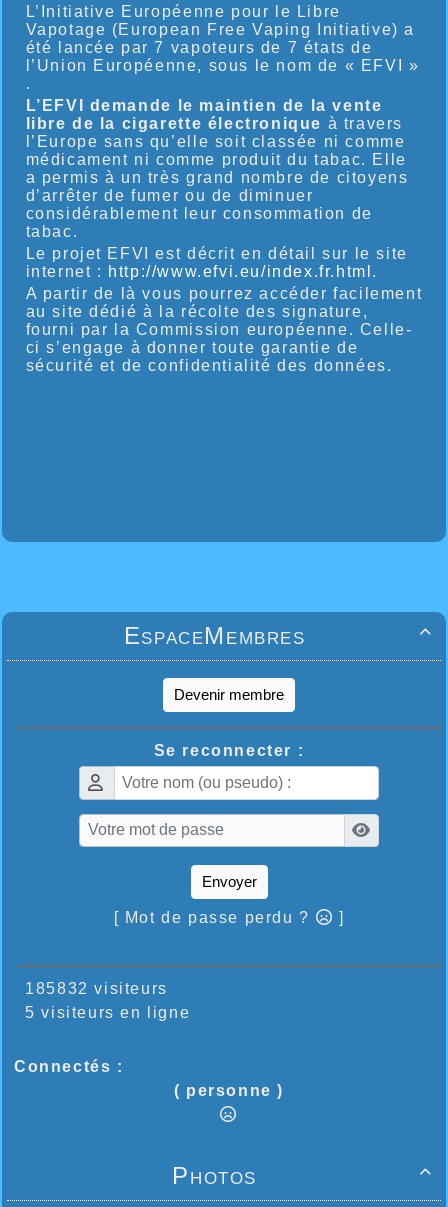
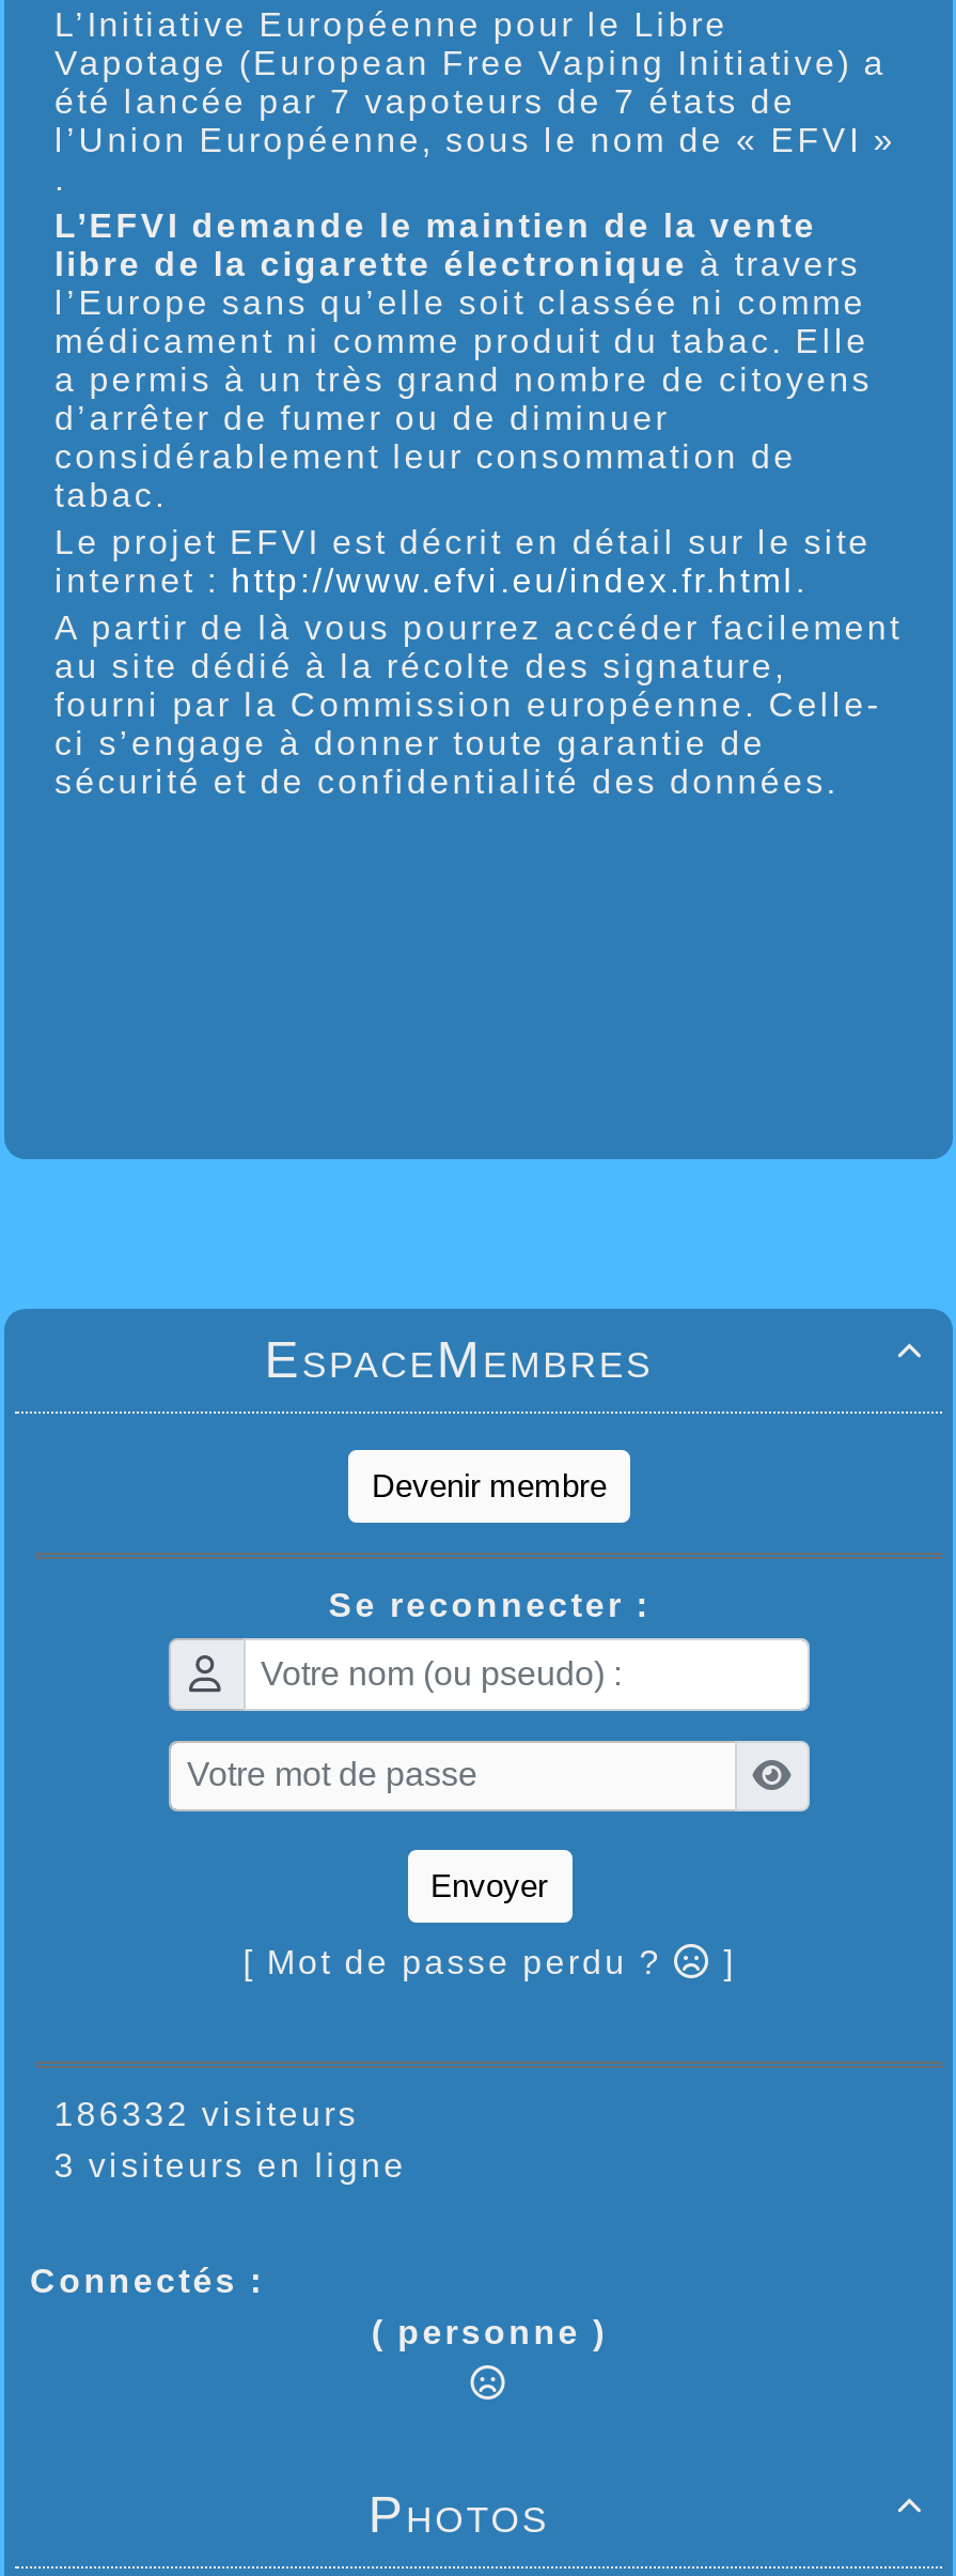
[14,980,168,997] 185832 visiteurs -> [30,2095,358,2131] 186332 visiteurs
[14,1004,190,1021] 5 visiteurs en ligne -> [30,2146,406,2183] 3 visiteurs en ligne

